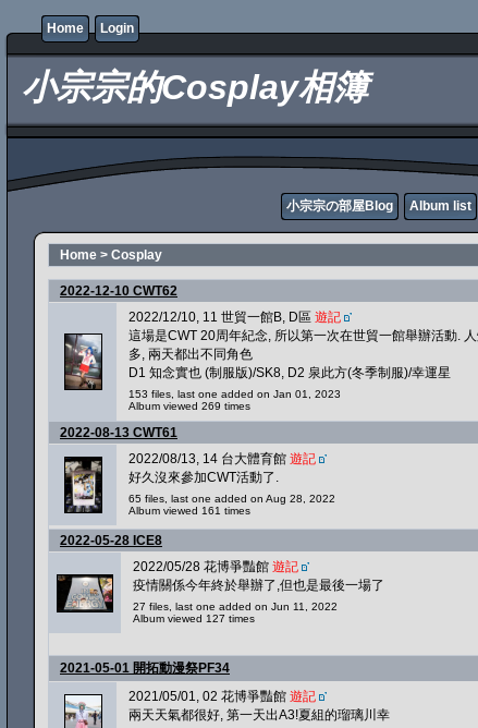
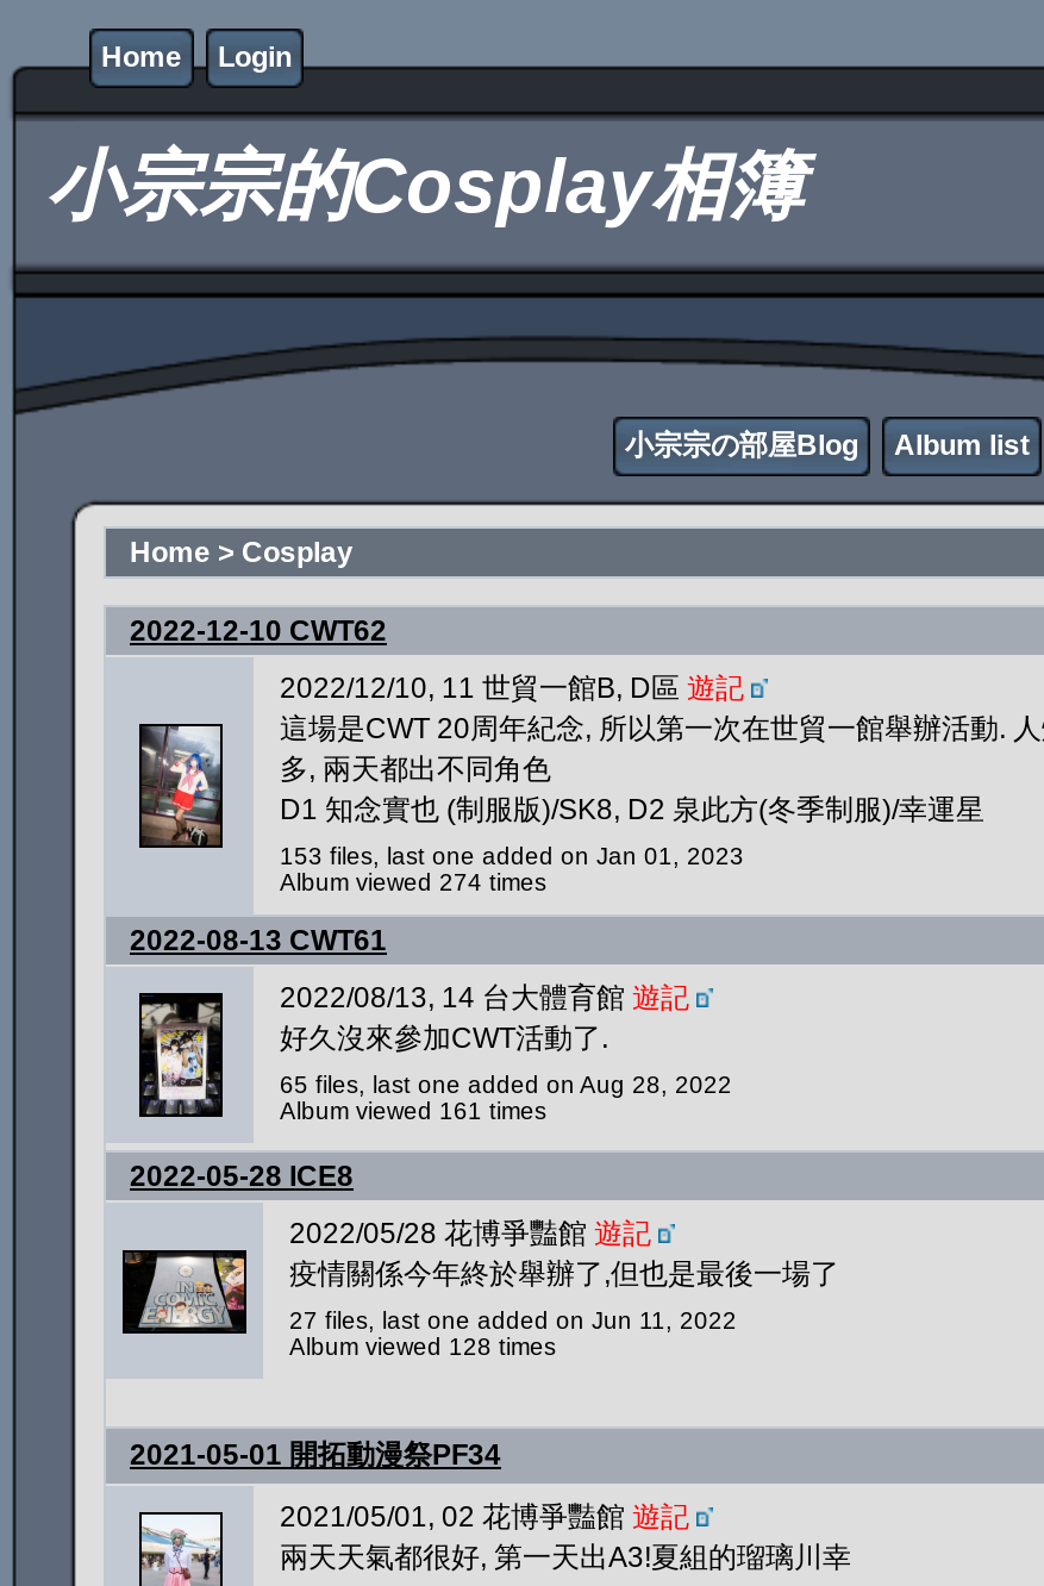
[128,400,250,412] Album viewed 269 times -> [280,869,546,895] Album viewed 274 times
[133,612,255,624] Album viewed 127 times -> [289,1334,556,1360] Album viewed 128 times

